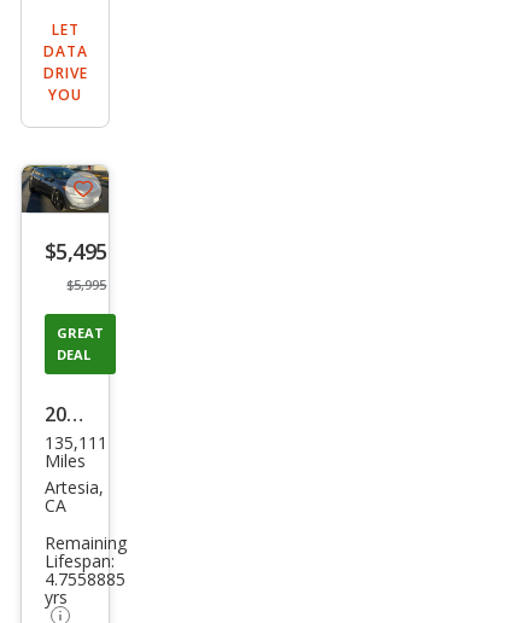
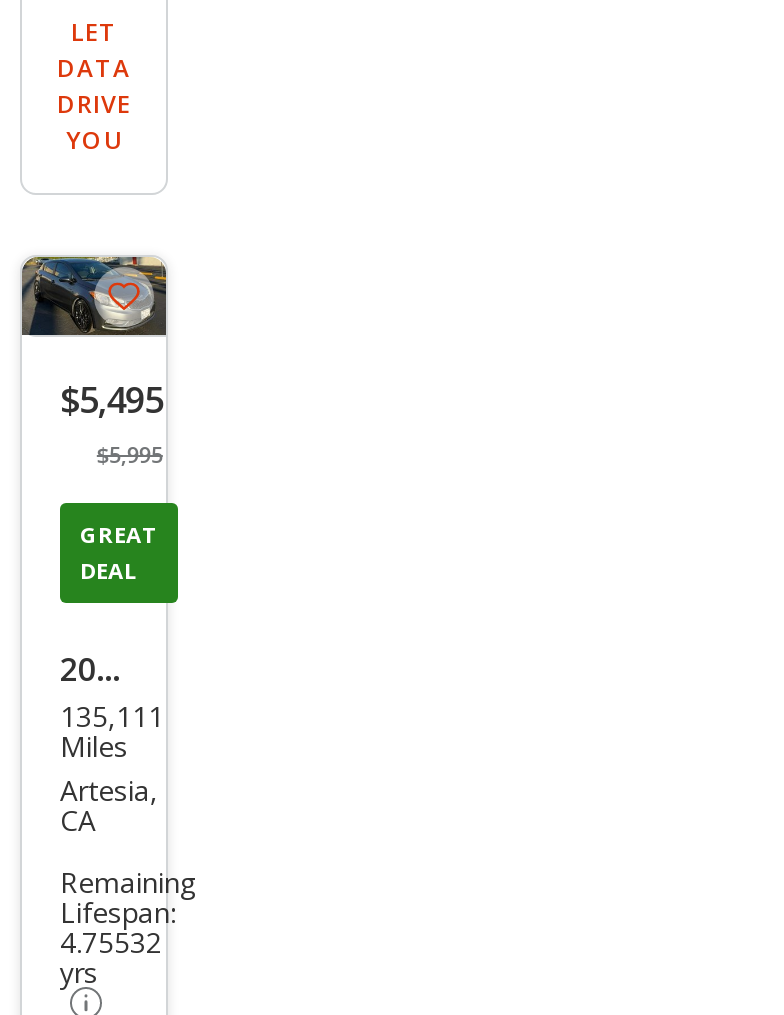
[45,568,125,591] 4.7558885 -> [60,923,162,961] 4.75532

